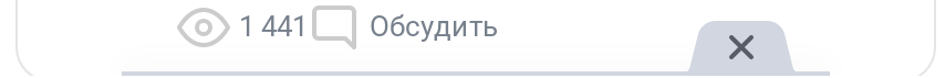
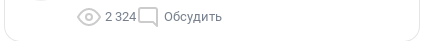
[239,11,498,44] 1 441 Обсудить -> [105,9,222,24] 2 324 Обсудить

